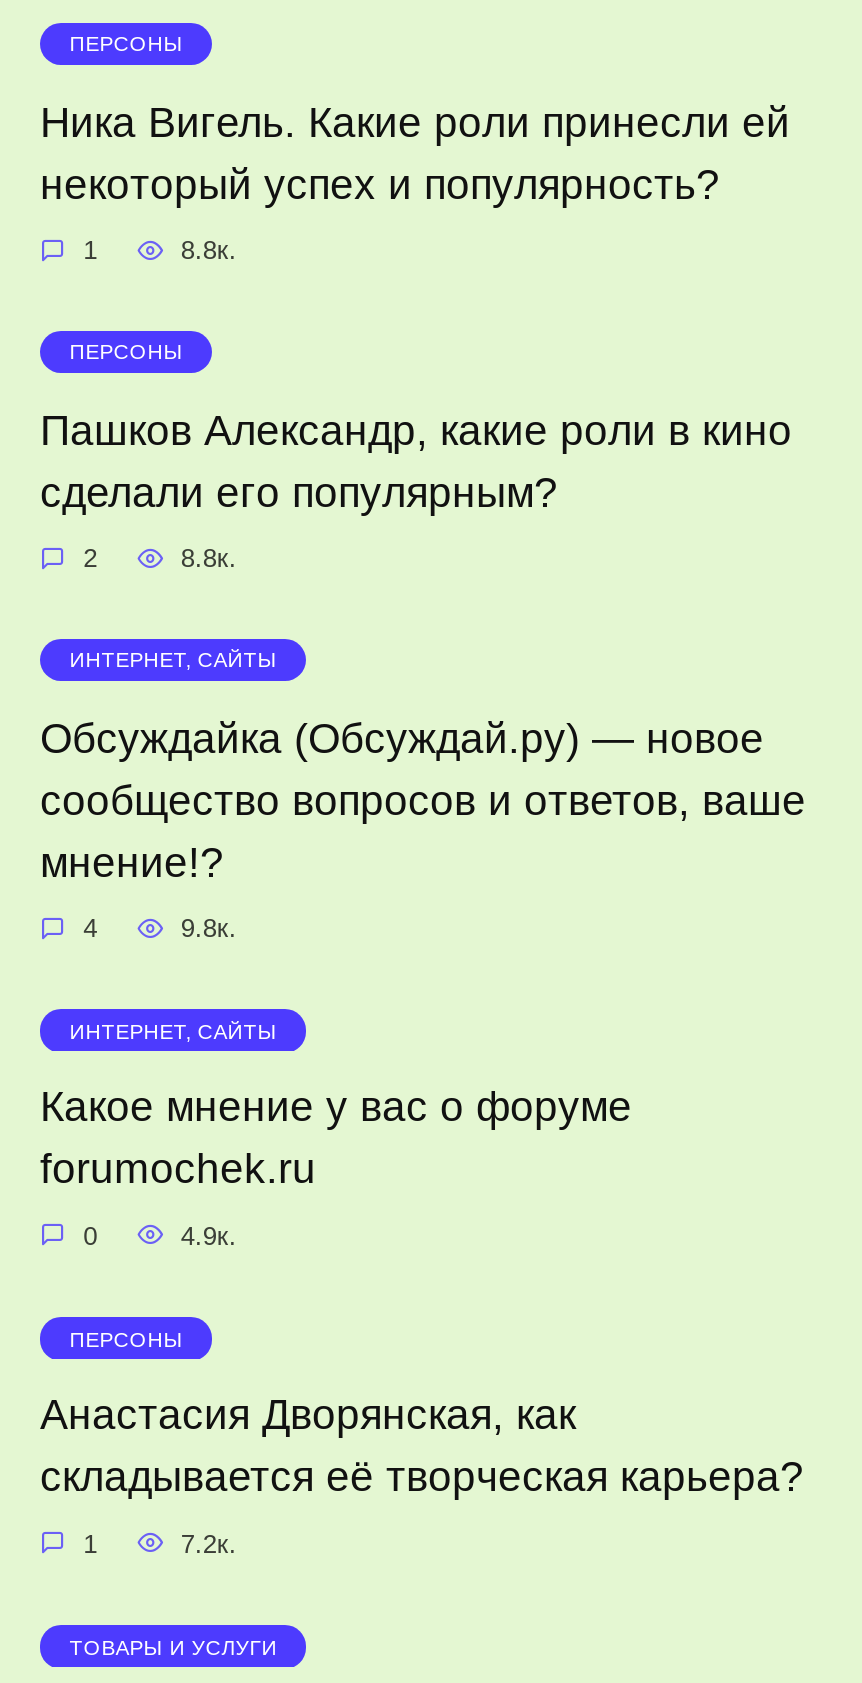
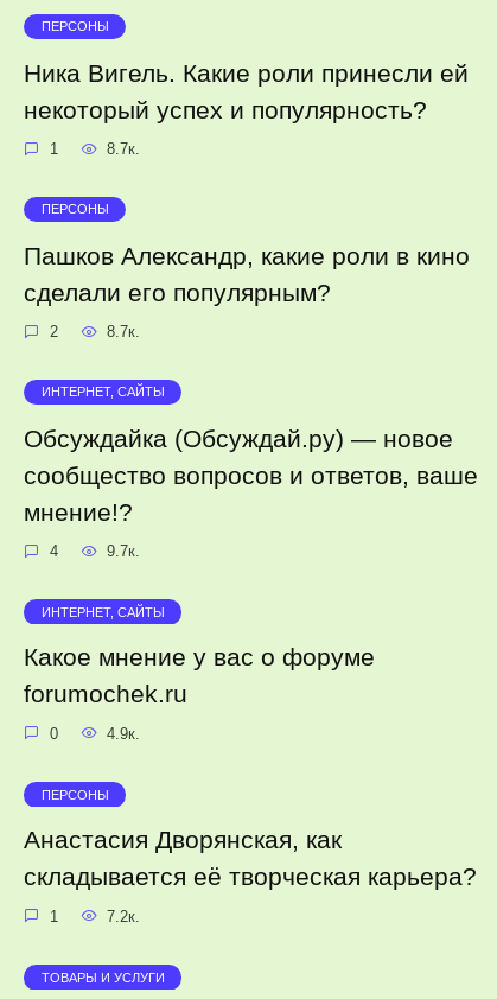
[181,235,237,265] 8.8к. -> [107,140,140,158] 8.7к.
[181,543,237,573] 8.8к. -> [107,323,140,341] 8.7к.
[181,913,237,943] 9.8к. -> [107,542,140,560] 9.7к.

